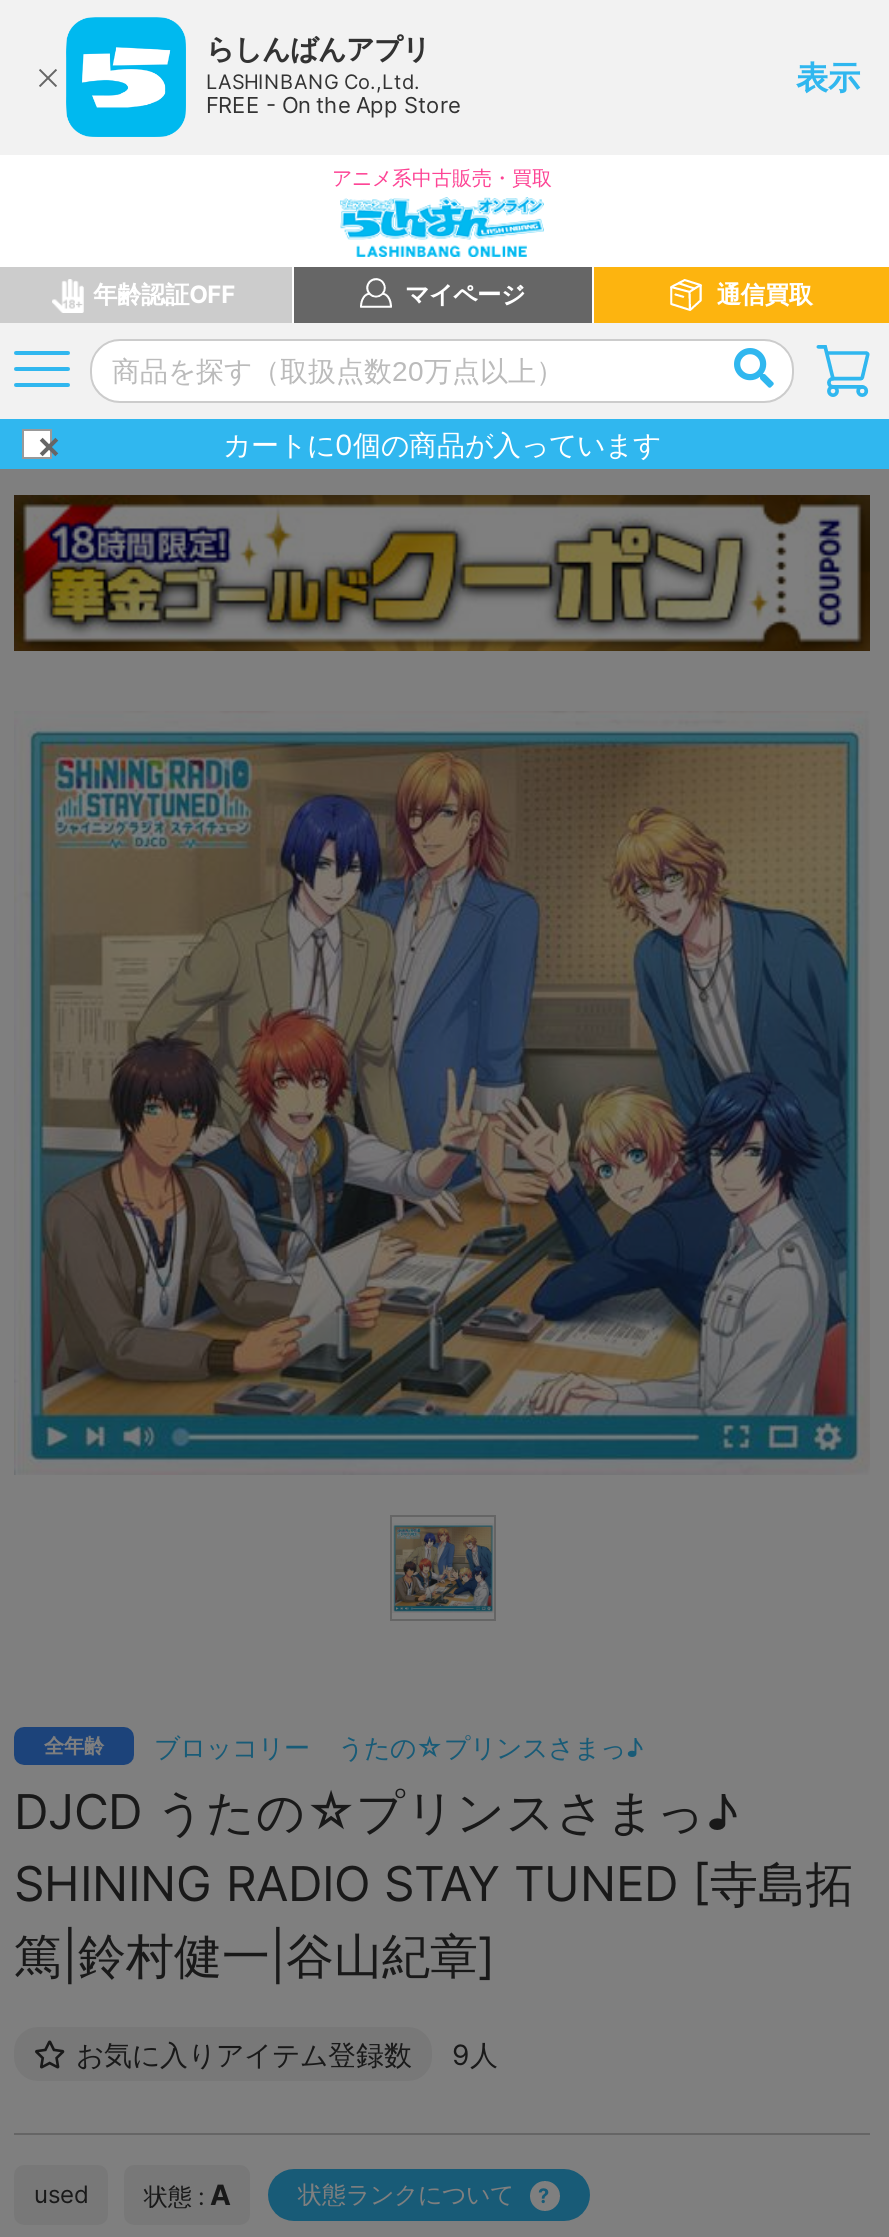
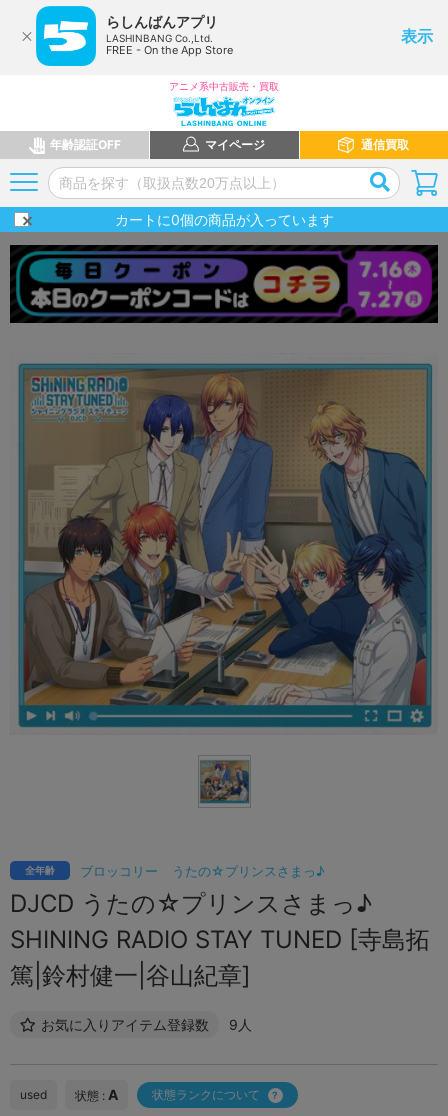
[14,495,870,651] [image] -> [10,245,437,323] [image]

